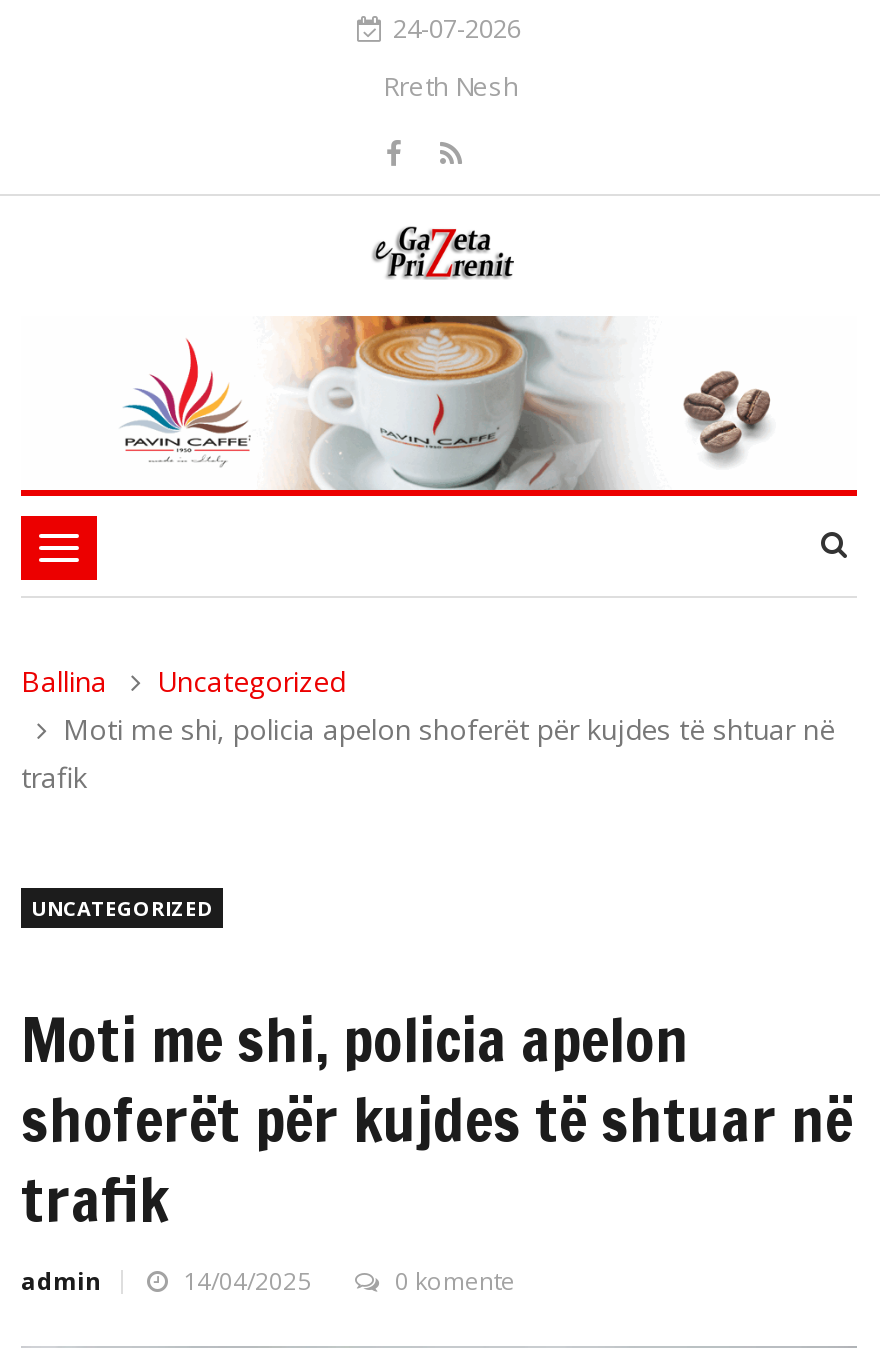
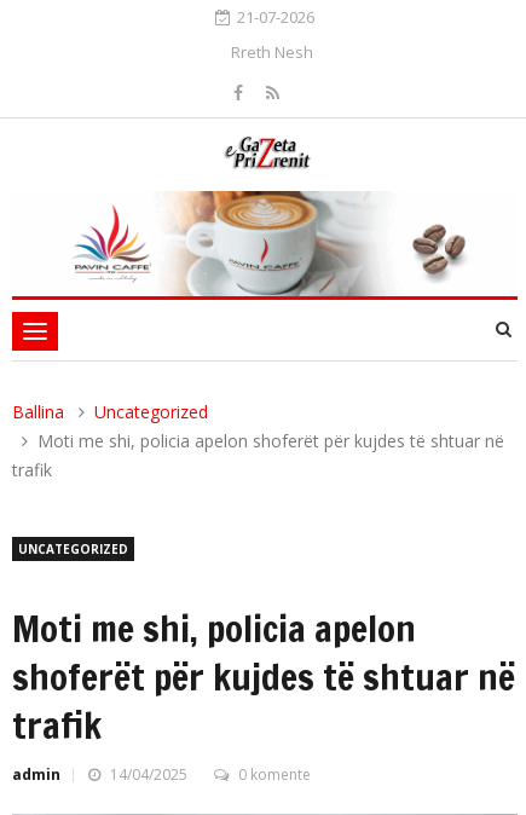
[393,10,521,46] 24-07-2026 -> [237,6,314,28] 21-07-2026

